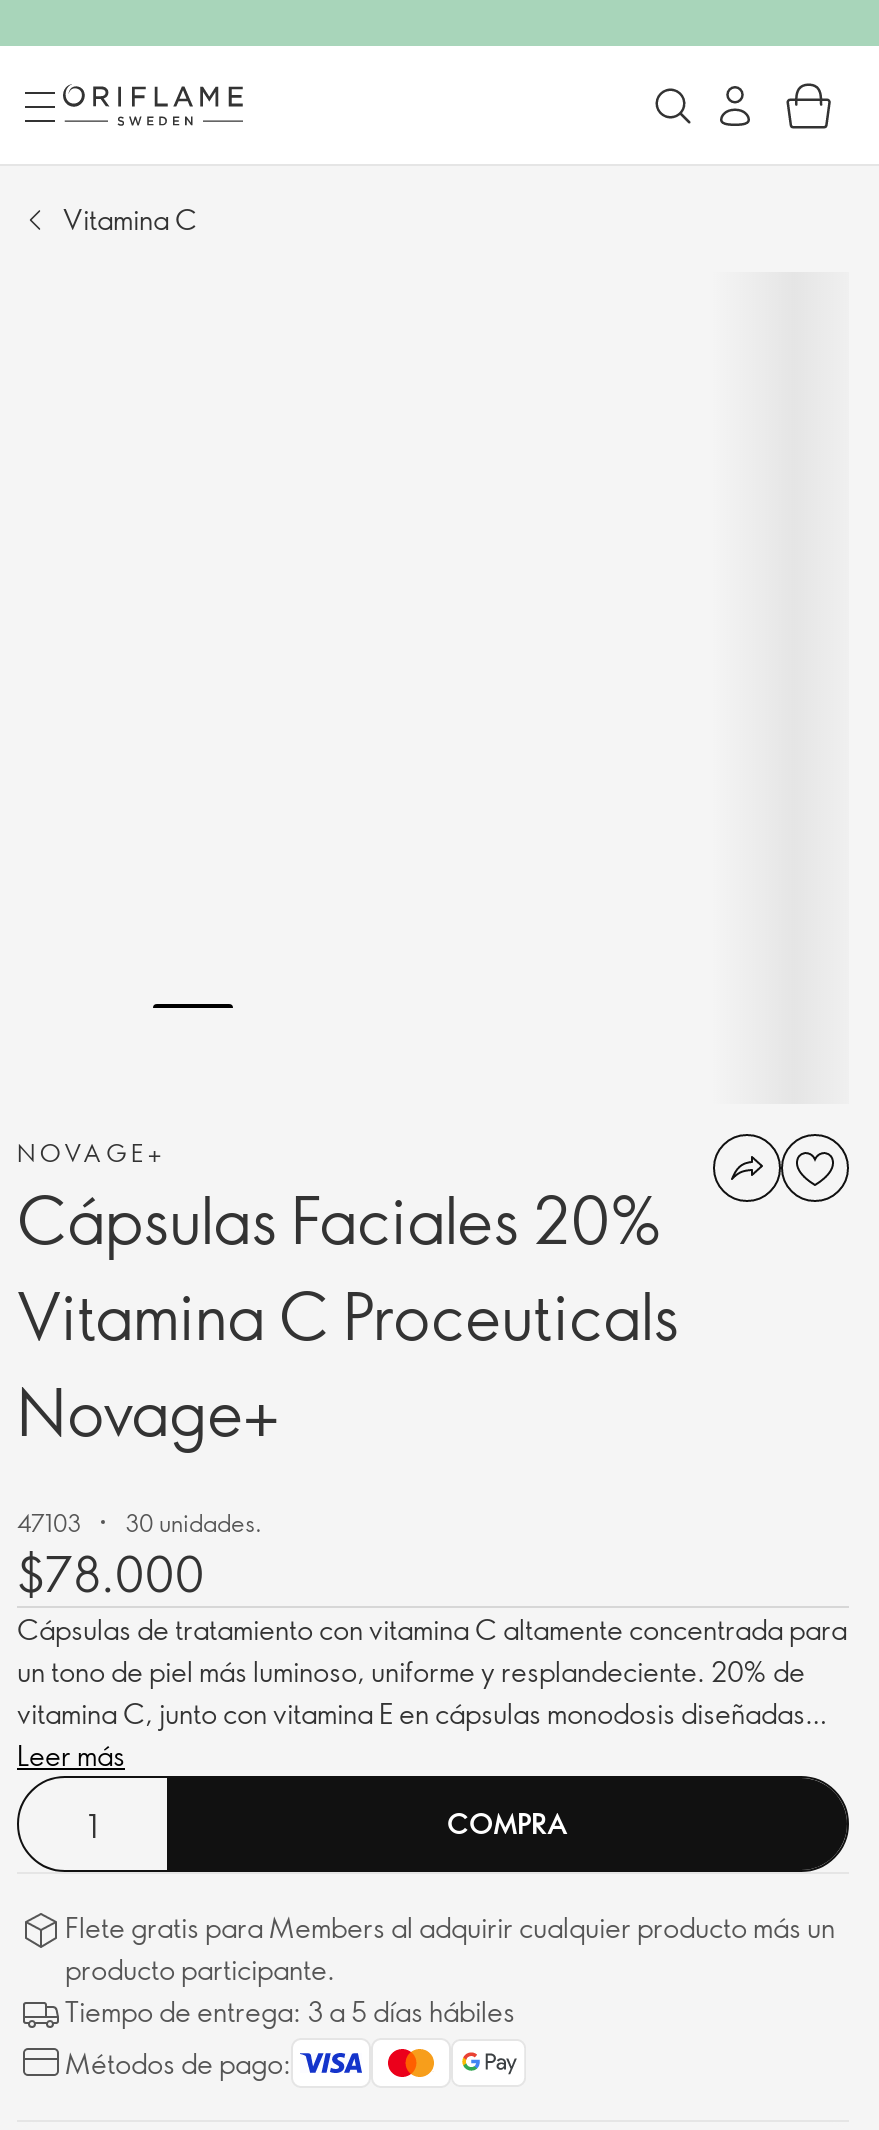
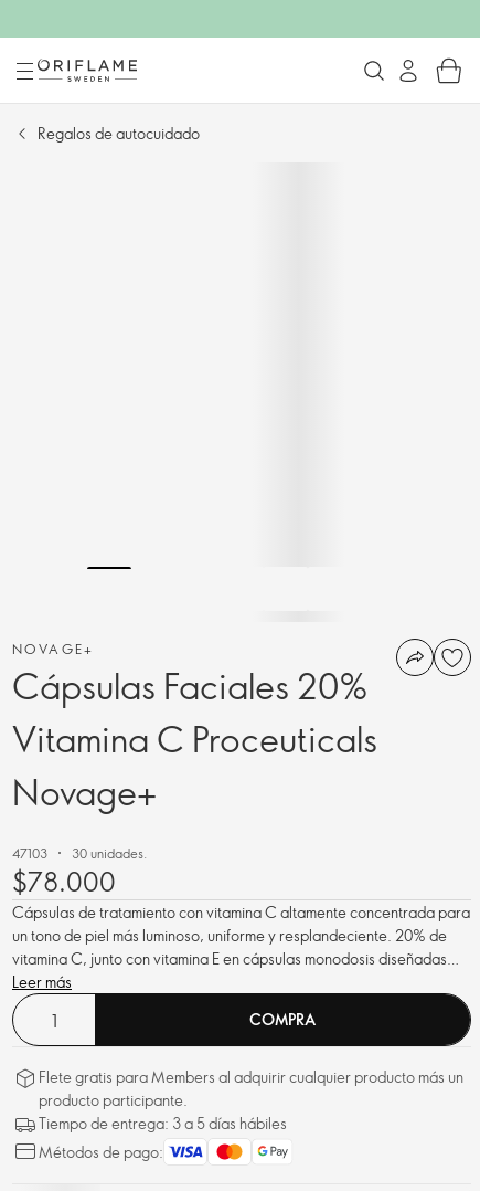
[63,200,197,238] Vitamina C -> [38,123,200,144] Regalos de autocuidado

